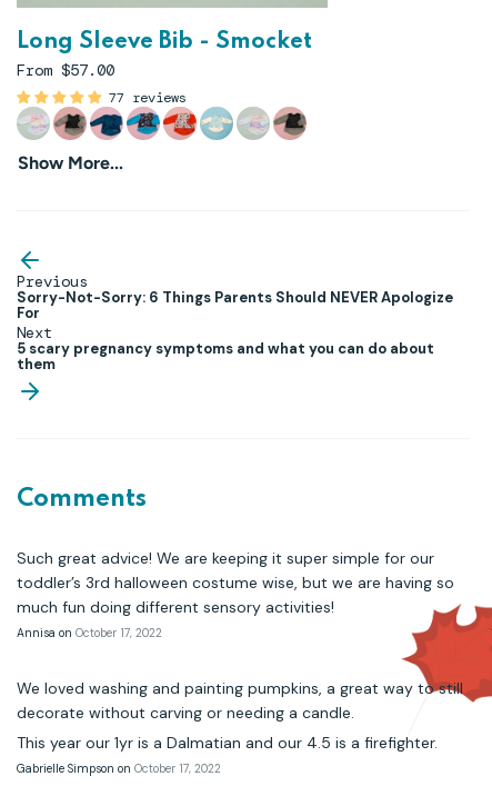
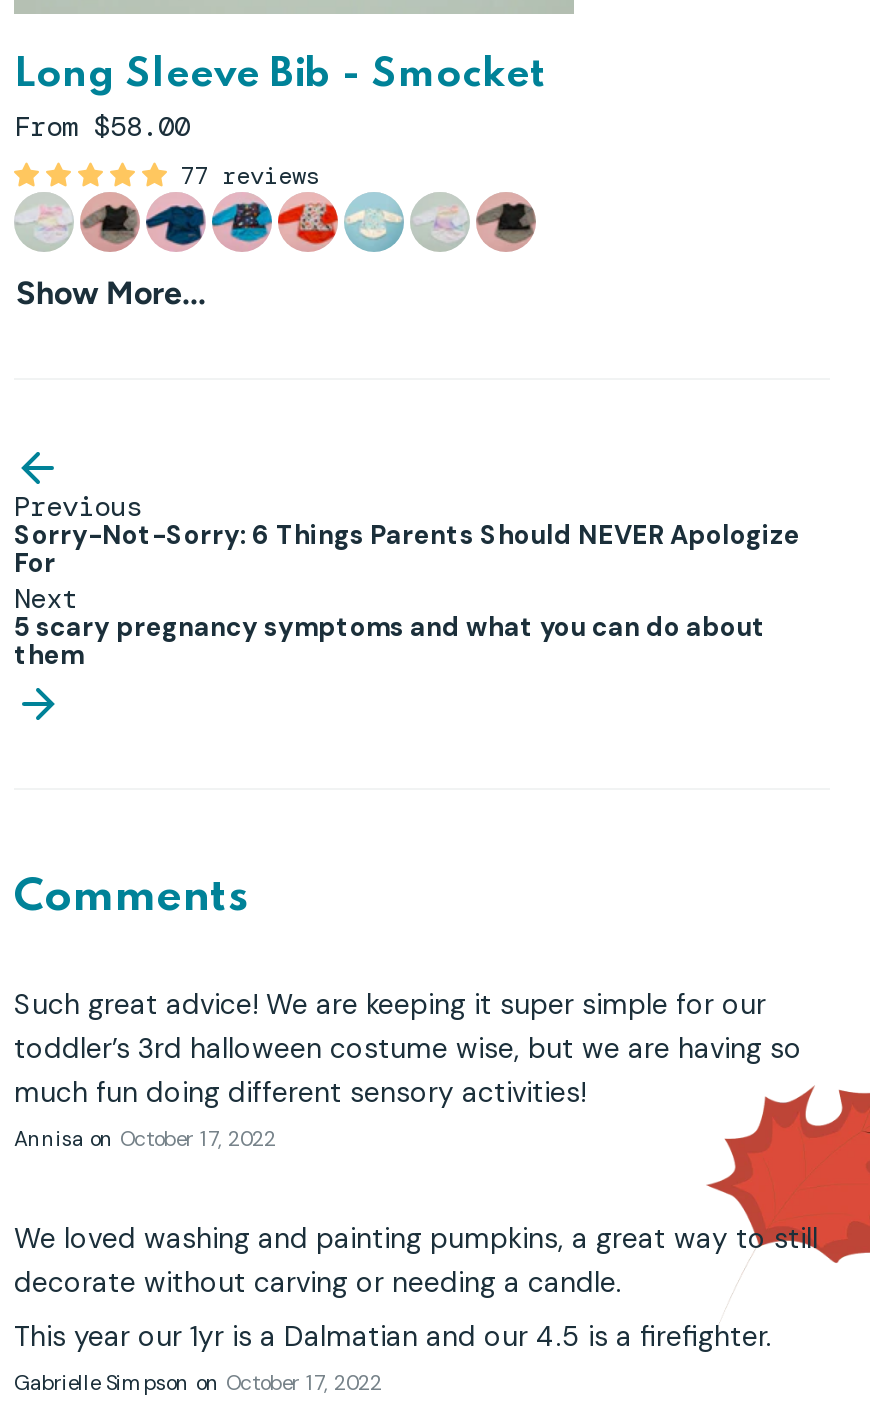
[17,60,114,80] From $57.00 -> [14,108,190,144] From $58.00

